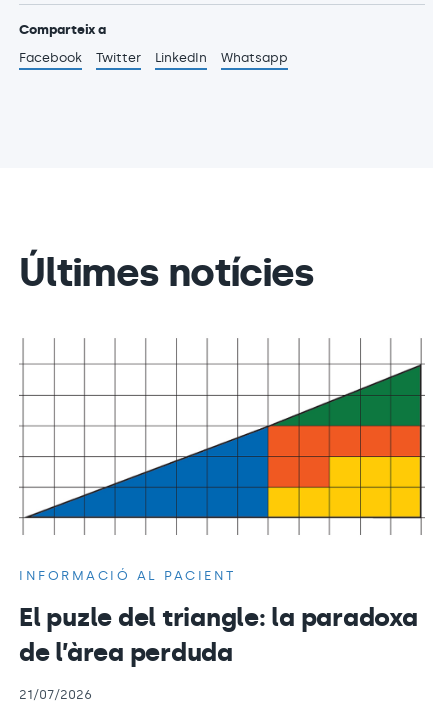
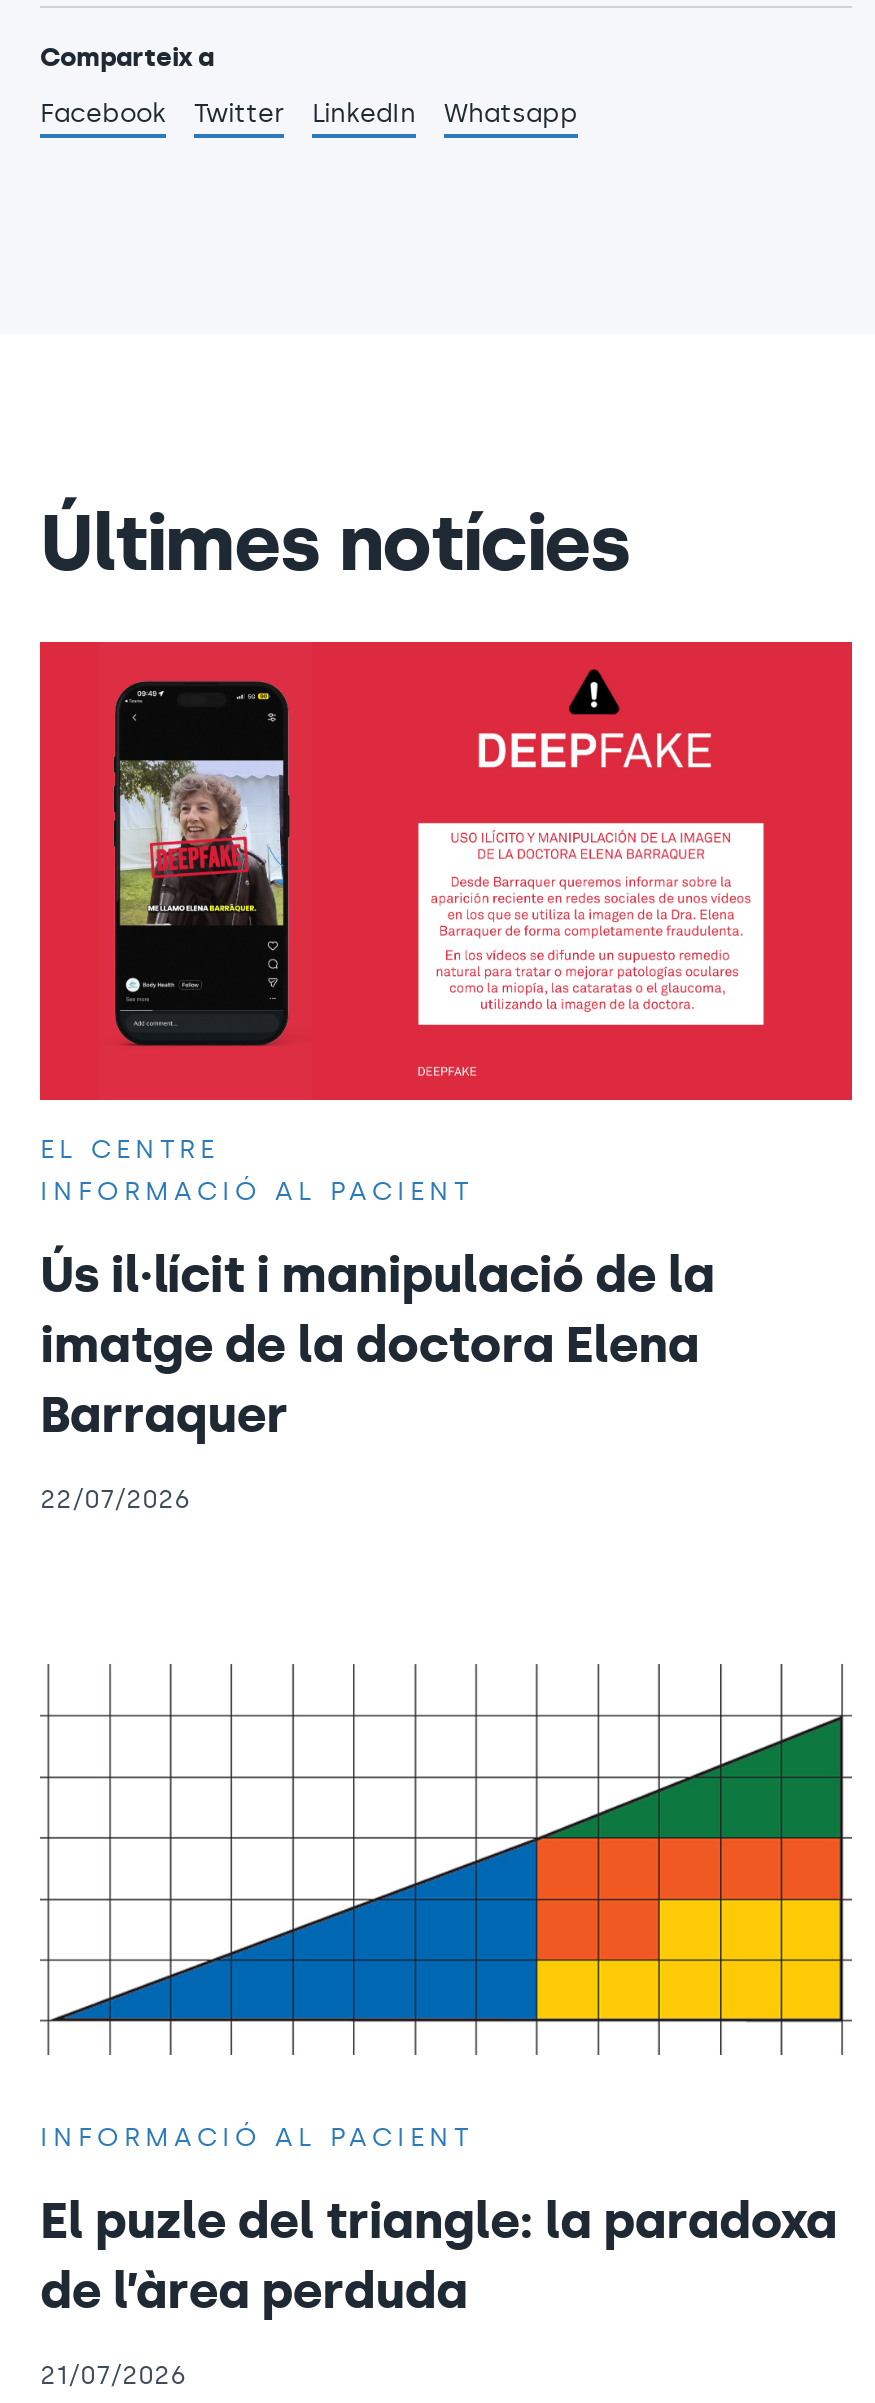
none -> [38,640,854,1514] [image] | EL CENTRE | INFORMACIÓ AL PACIENT | Ús il·lícit i manipulació de la | imatge de la doctora Elena | Barraquer | 22/07/2026

